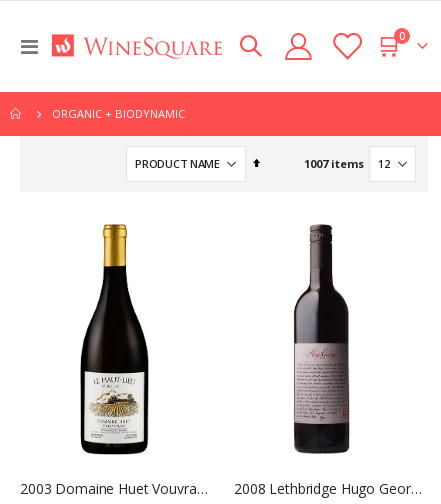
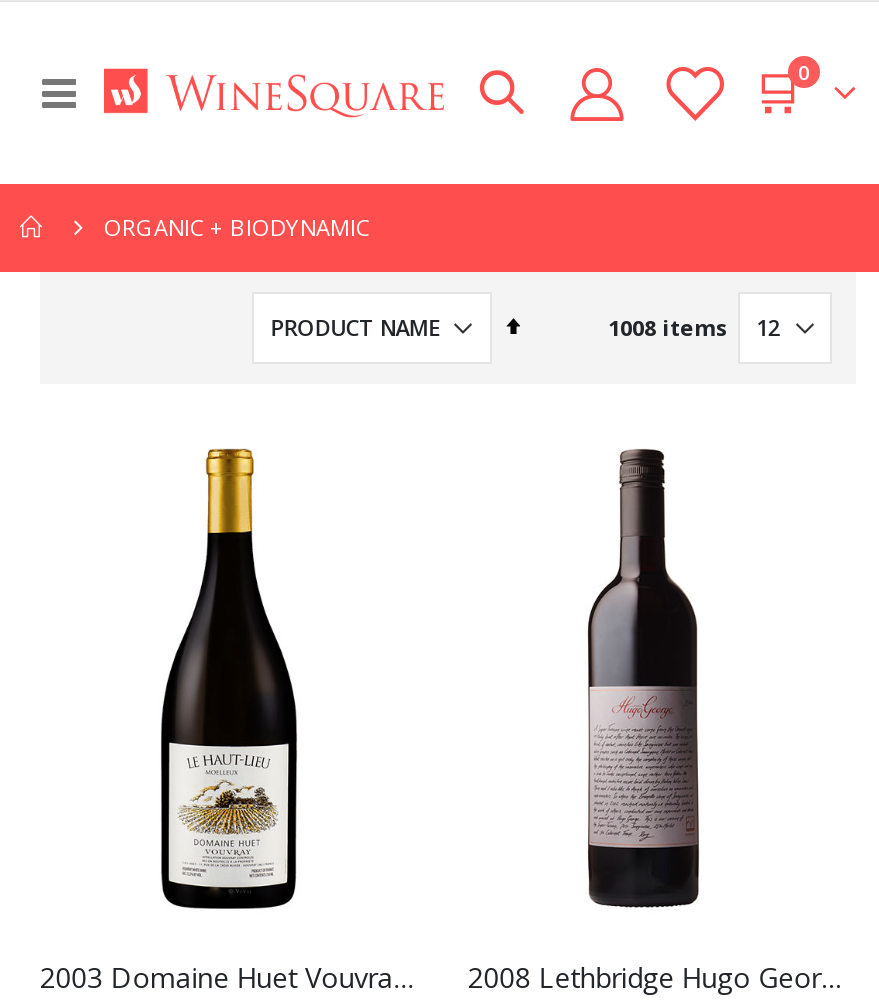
[304,155,364,170] 1007 items -> [608,311,728,341] 1008 items

